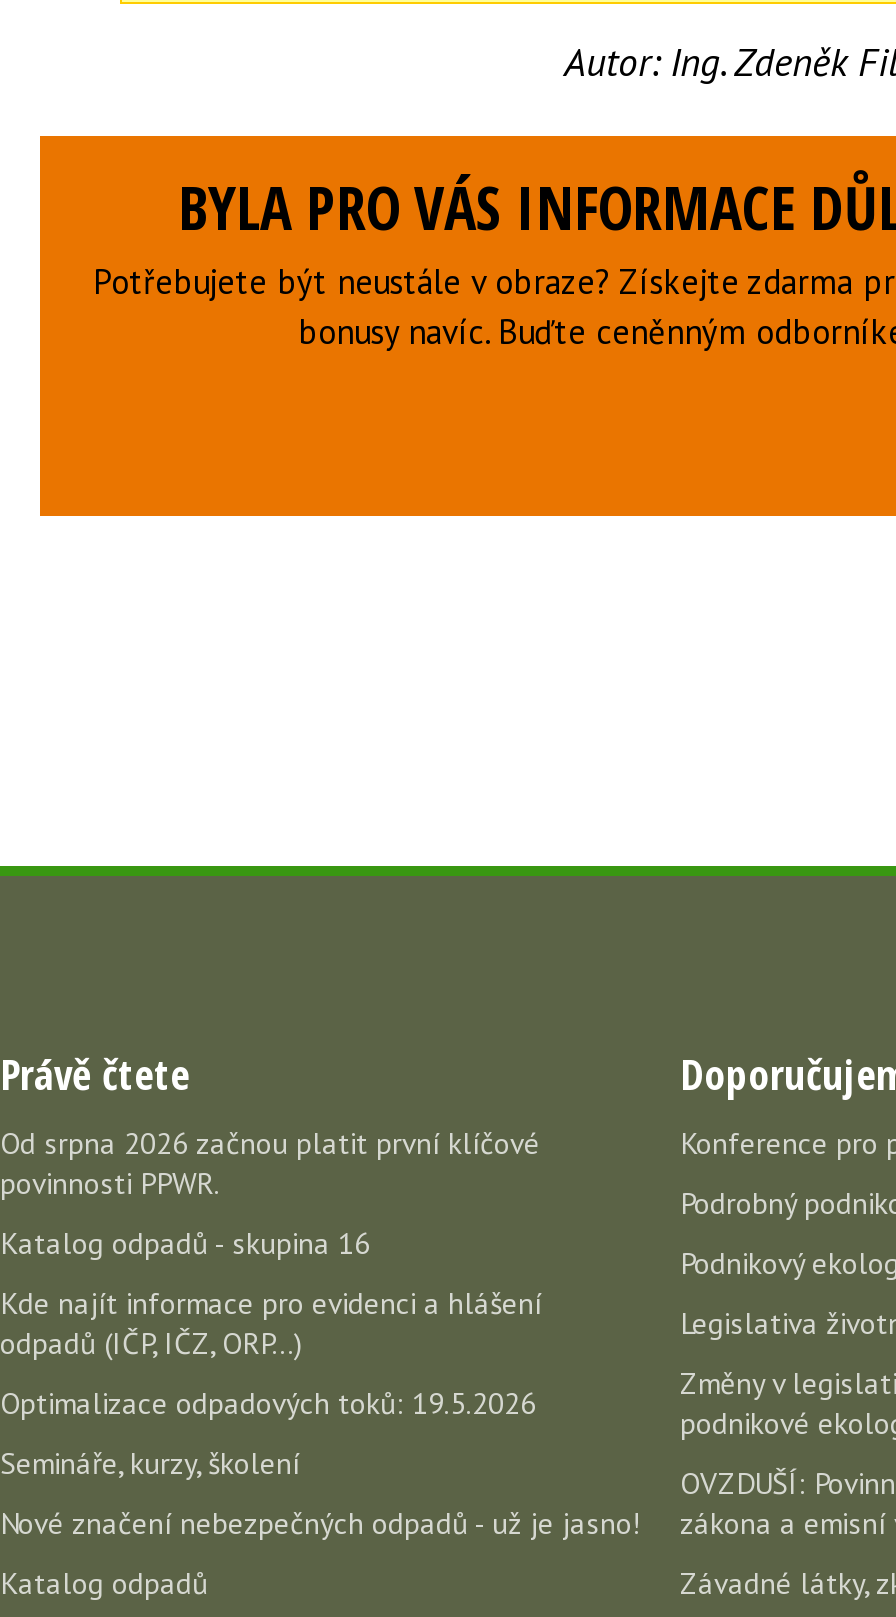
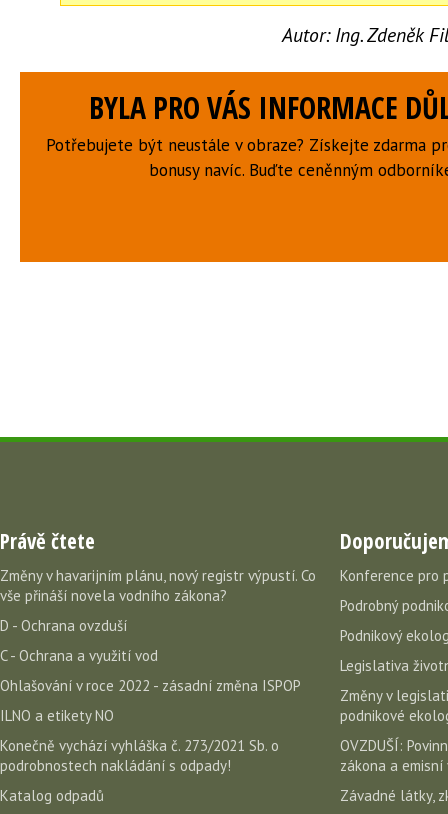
[0,1124,540,1202] Od srpna 2026 začnou platit první klíčové | povinnosti PPWR. -> [0,566,316,605] Změny v havarijním plánu, nový registr výpustí. Co | vše přináší novela vodního zákona?
[0,1224,370,1262] Katalog odpadů - skupina 16 -> [0,616,127,635] D - Ochrana ovzduší
[0,1284,542,1362] Kde najít informace pro evidenci a hlášení | odpadů (IČP, IČZ, ORP...) -> [0,646,158,665] C - Ochrana a využití vod
[0,1384,536,1422] Optimalizace odpadových toků: 19.5.2026 -> [0,676,301,695] Ohlašování v roce 2022 - zásadní změna ISPOP
[0,1444,300,1482] Semináře, kurzy, školení -> [0,706,114,725] ILNO a etikety NO
[0,1504,640,1542] Nové značení nebezpečných odpadů - už je jasno! -> [0,736,279,775] Konečně vychází vyhláška č. 273/2021 Sb. o | podrobnostech nakládání s odpady!

